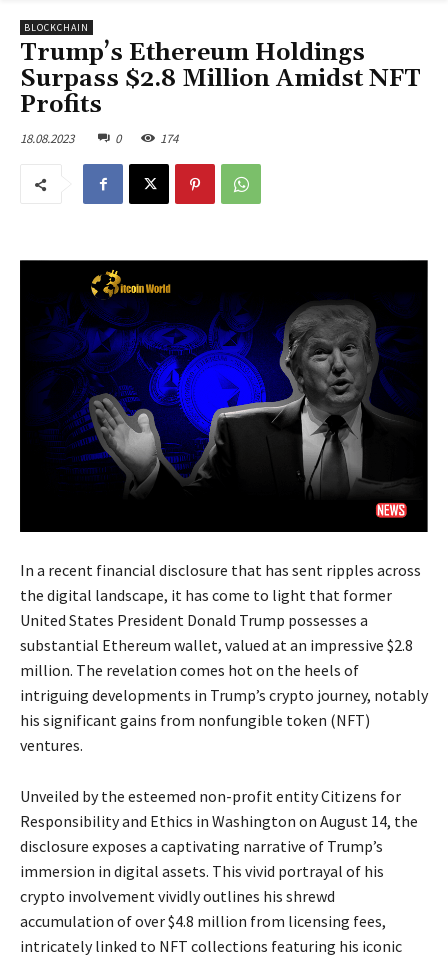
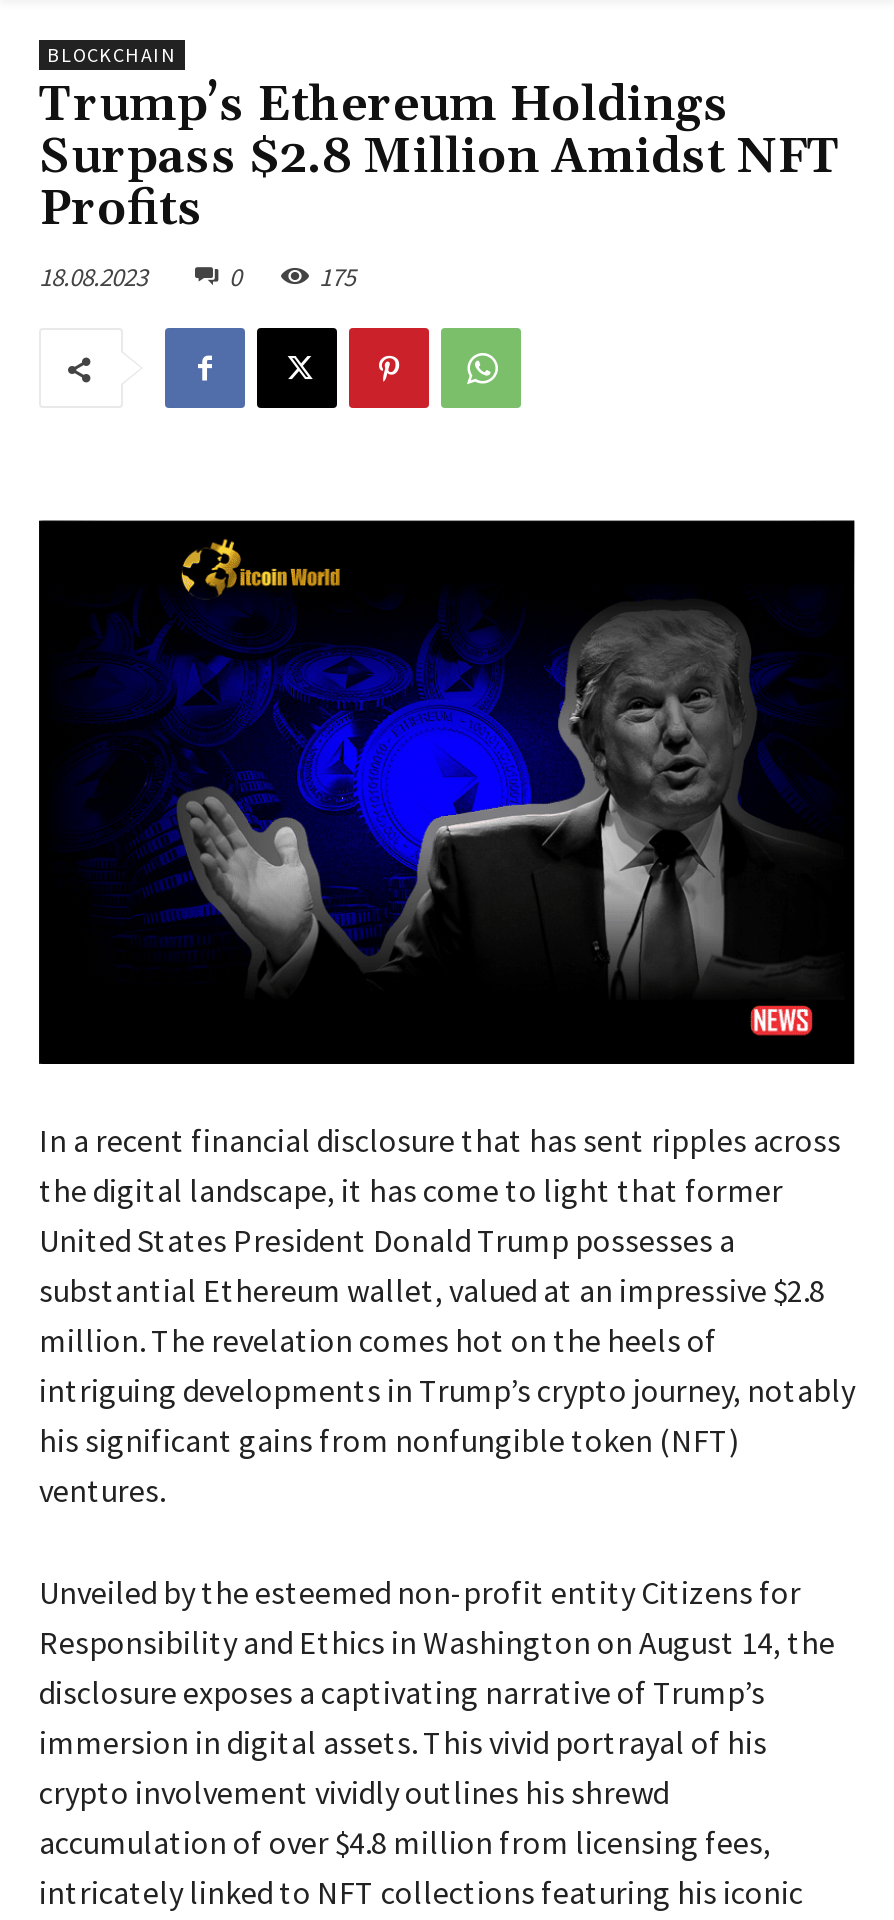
[160,129,178,146] 174 -> [319,259,355,293] 175

